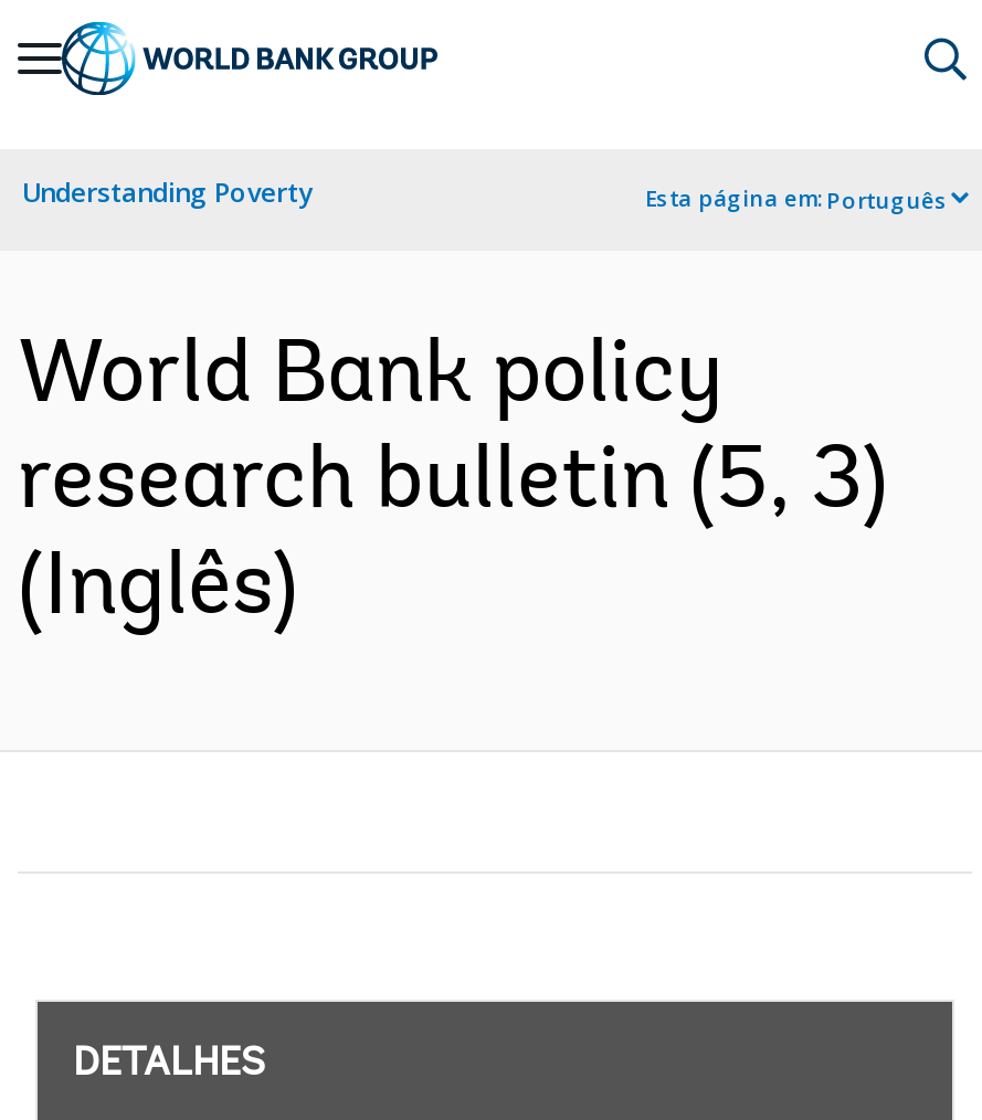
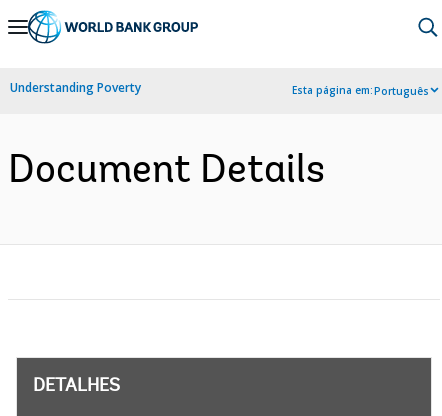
[18,335,888,635] World Bank policy | research bulletin (5, 3) | (Inglês) -> [8,152,325,192] Document Details

